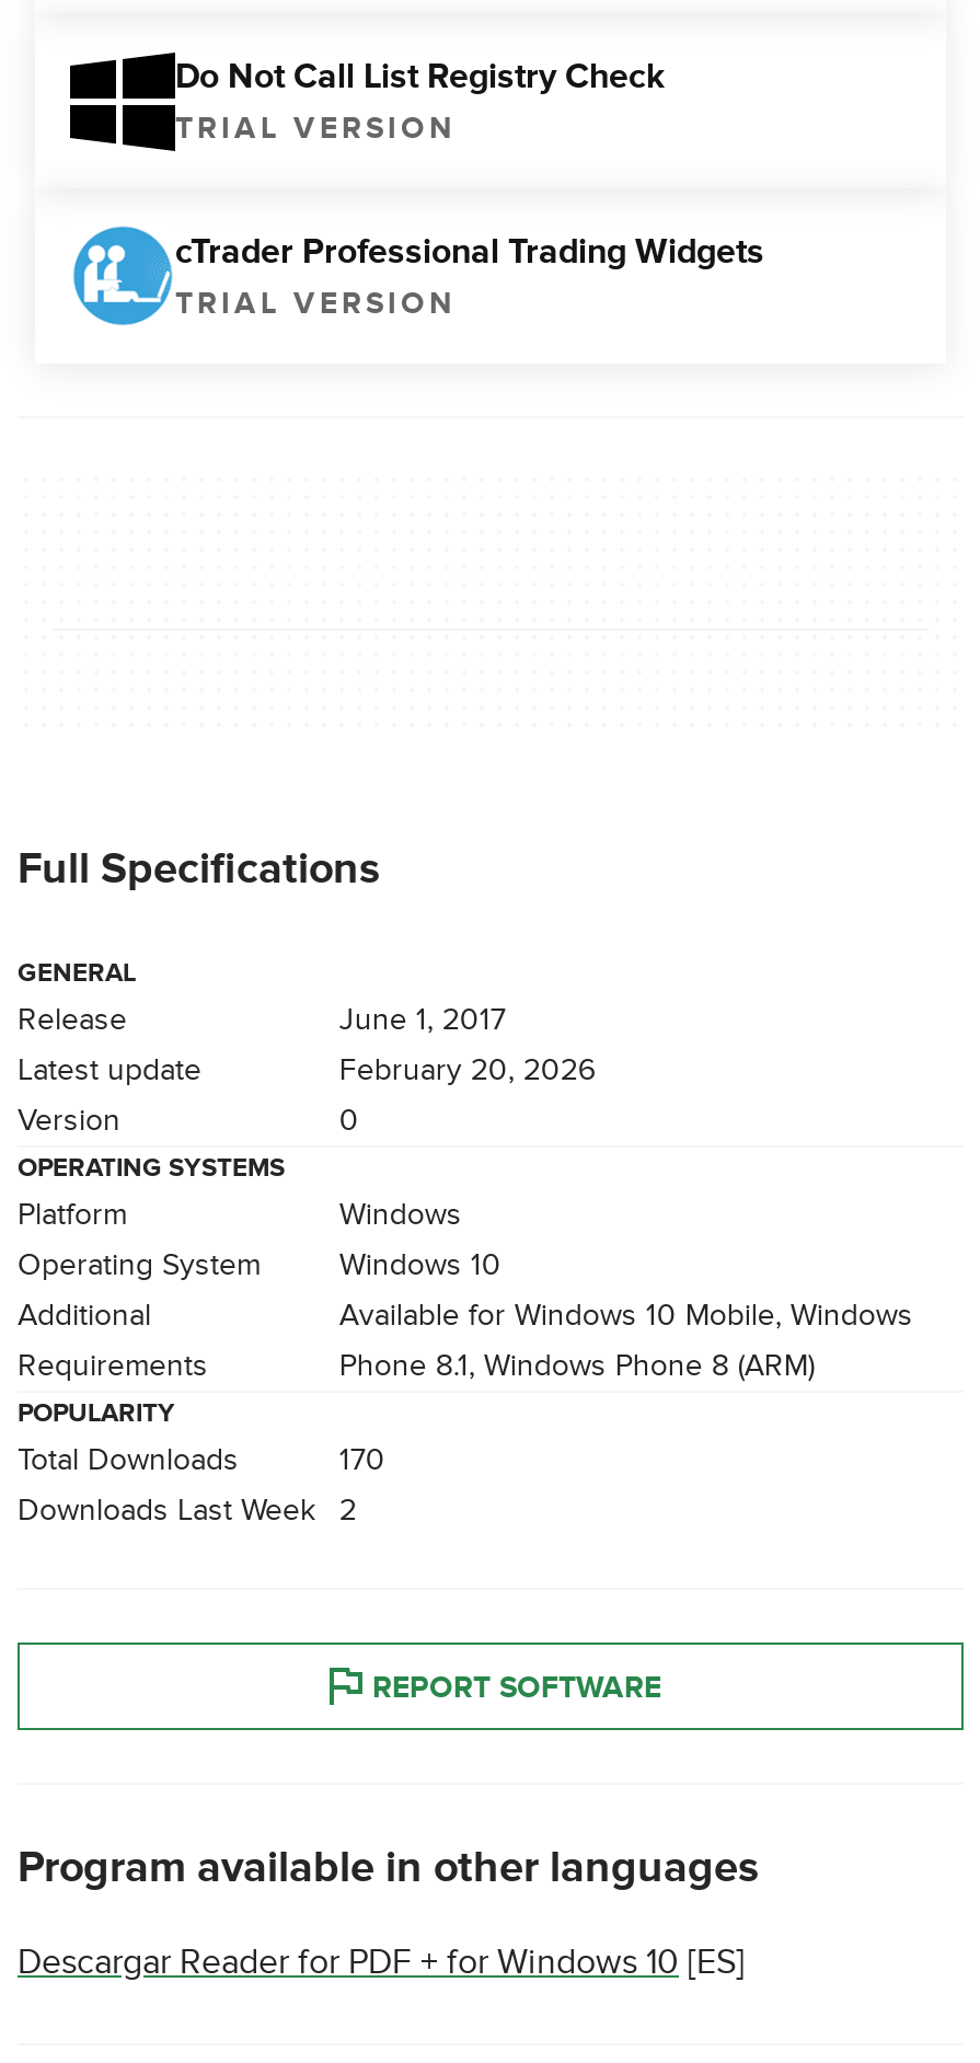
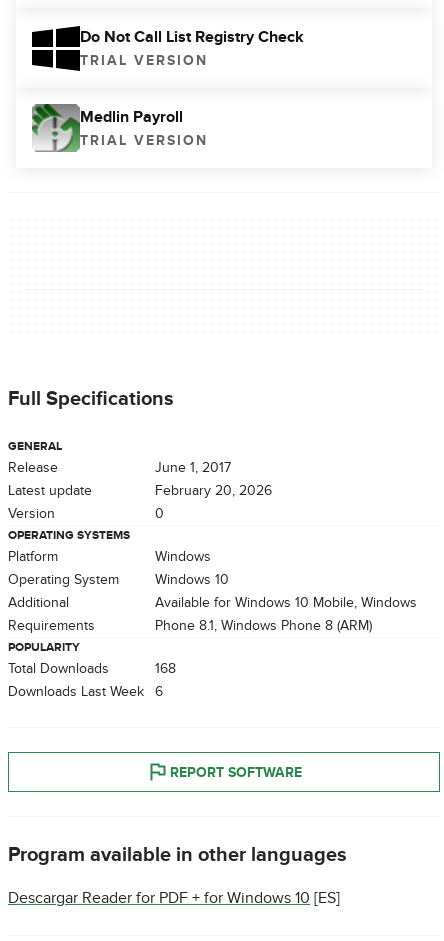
[70,223,764,329] [image] | cTrader Professional Trading Widgets -> [31,103,183,153] [image] | Medlin Payroll
[339,1441,385,1478] 170 -> [155,660,176,677] 168
[18,1491,357,1529] Downloads Last Week 2 -> [8,683,163,700] Downloads Last Week 6

